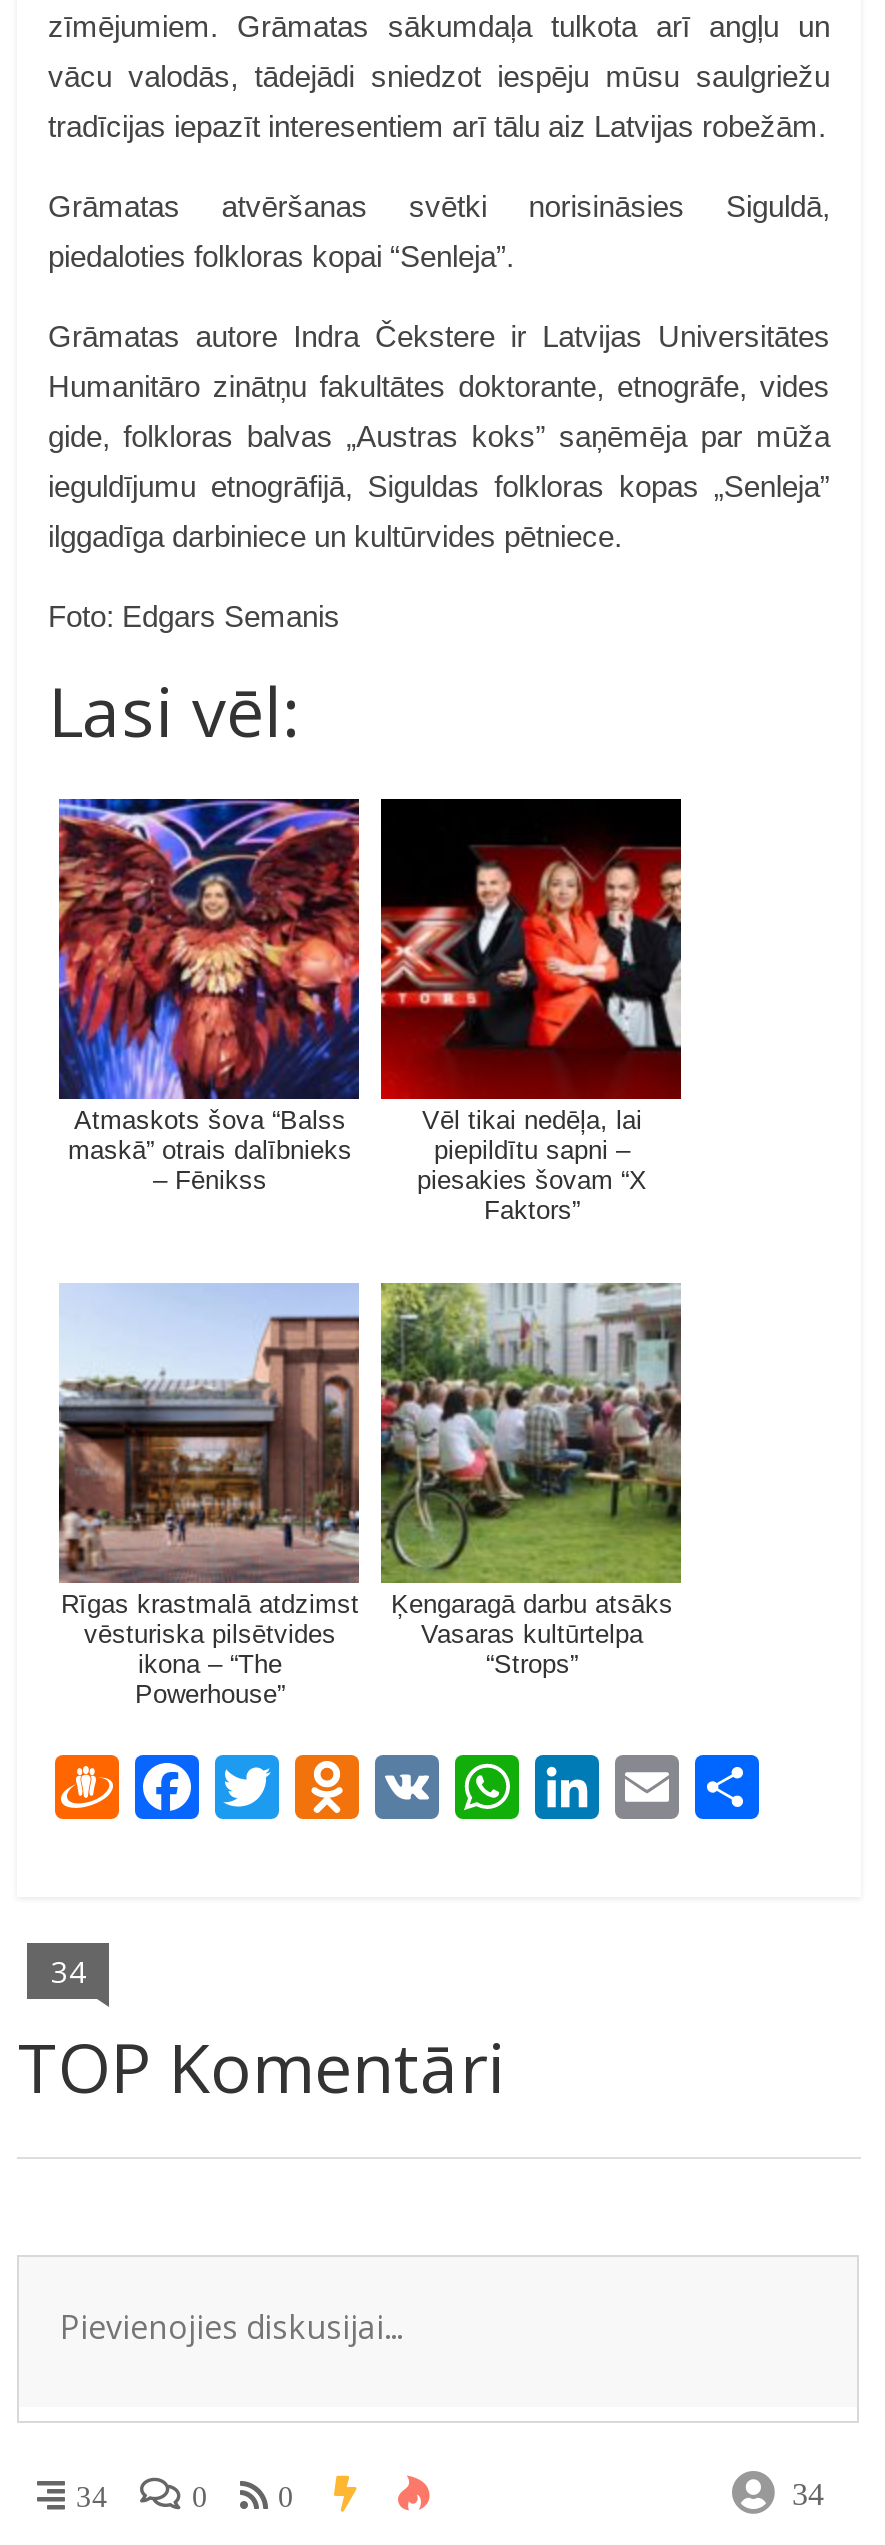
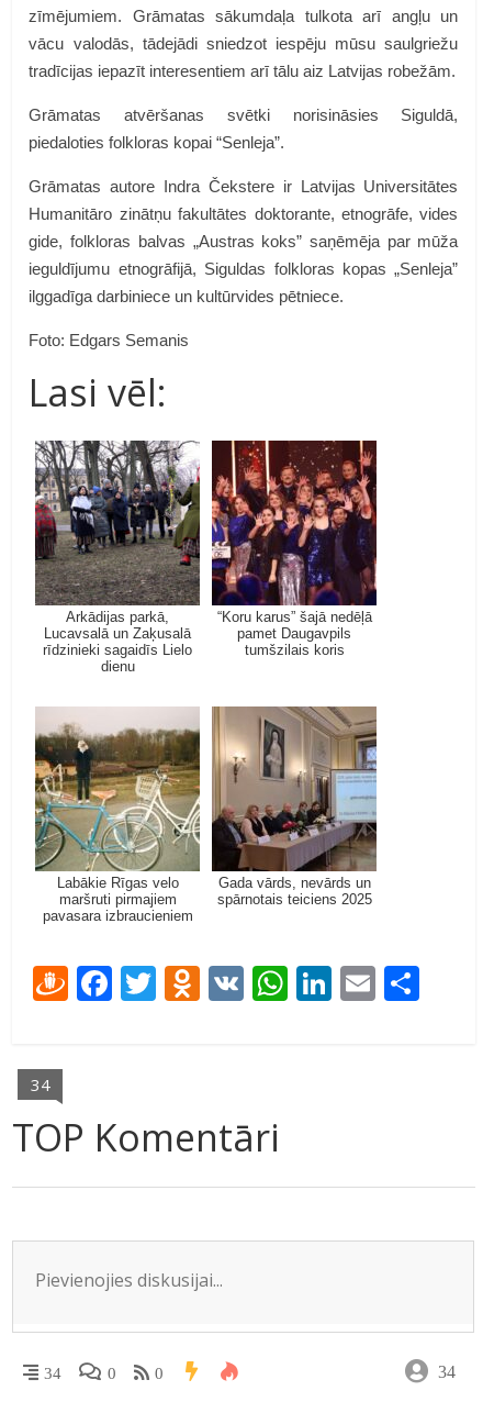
[57,797,361,1194] [image] | Atmaskots šova “Balss | maskā” otrais dalībnieks | – Fēnikss -> [34,439,201,674] [image] | Arkādijas parkā, | Lucavsalā un Zaķusalā | rīdzinieki sagaidīs Lielo | dienu
[379,797,683,1224] [image] | Vēl tikai nedēļa, lai | piepildītu sapni – | piesakies šovam “X | Faktors” -> [211,439,378,658] [image] | “Koru karus” šajā nedēļā | pamet Daugavpils | tumšzilais koris
[57,1283,361,1708] [image] | Rīgas krastmalā atdzimst | vēsturiska pilsētvides | ikona – “The | Powerhouse” -> [34,708,201,924] [image] | Labākie Rīgas velo | maršruti pirmajiem | pavasara izbraucieniem
[379,1283,683,1678] [image] | Ķengaragā darbu atsāks | Vasaras kultūrtelpa | “Strops” -> [211,706,377,907] [image] | Gada vārds, nevārds un | spārnotais teiciens 2025

